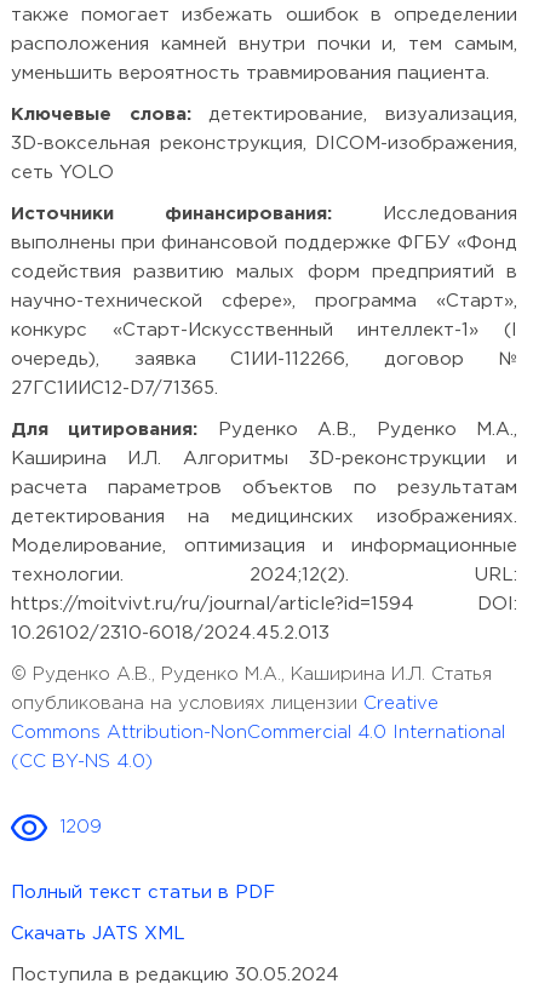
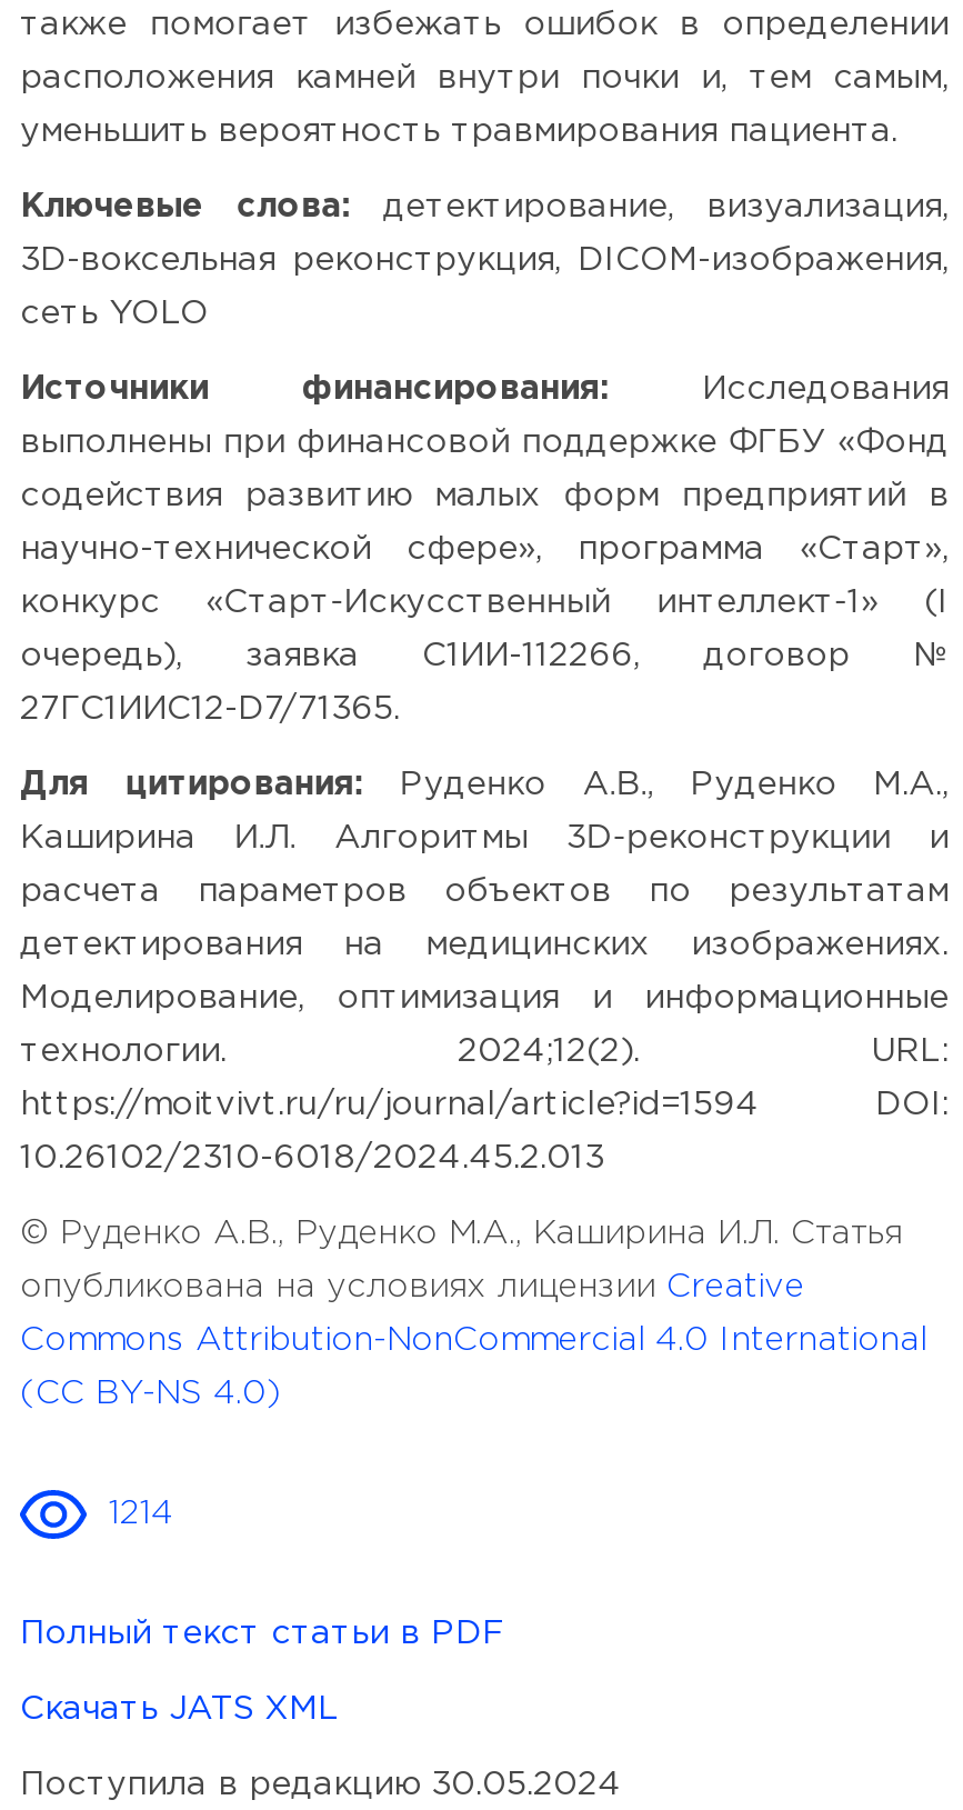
[59,819,102,835] 1209 -> [109,1499,173,1528] 1214

